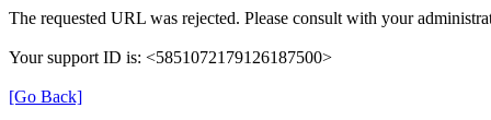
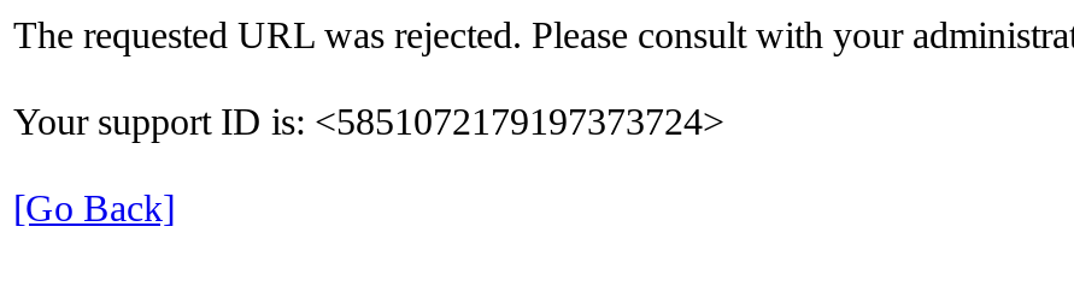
[9,48,332,67] Your support ID is: <5851072179126187500> -> [13,101,724,142] Your support ID is: <5851072179197373724>

